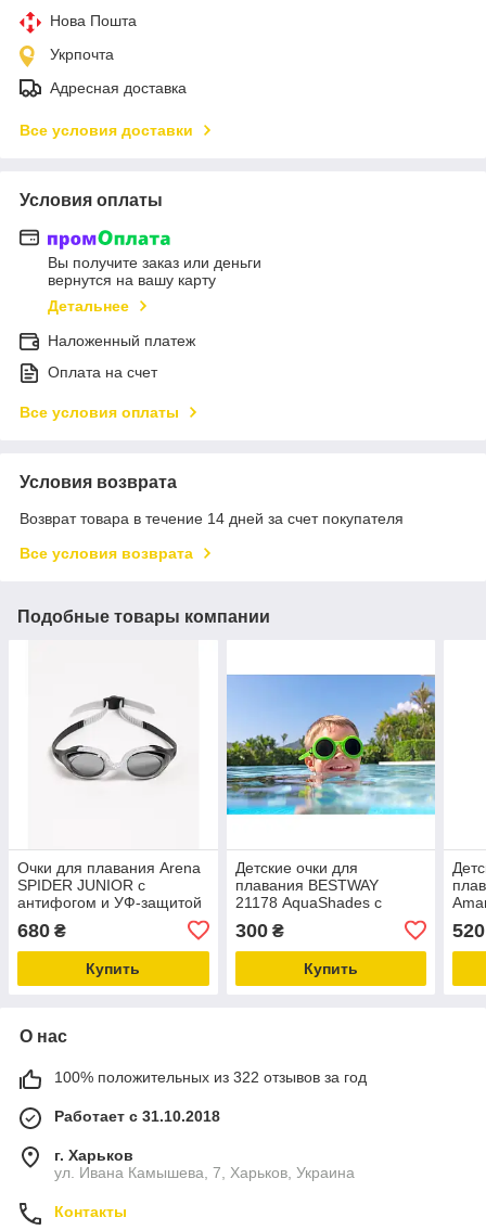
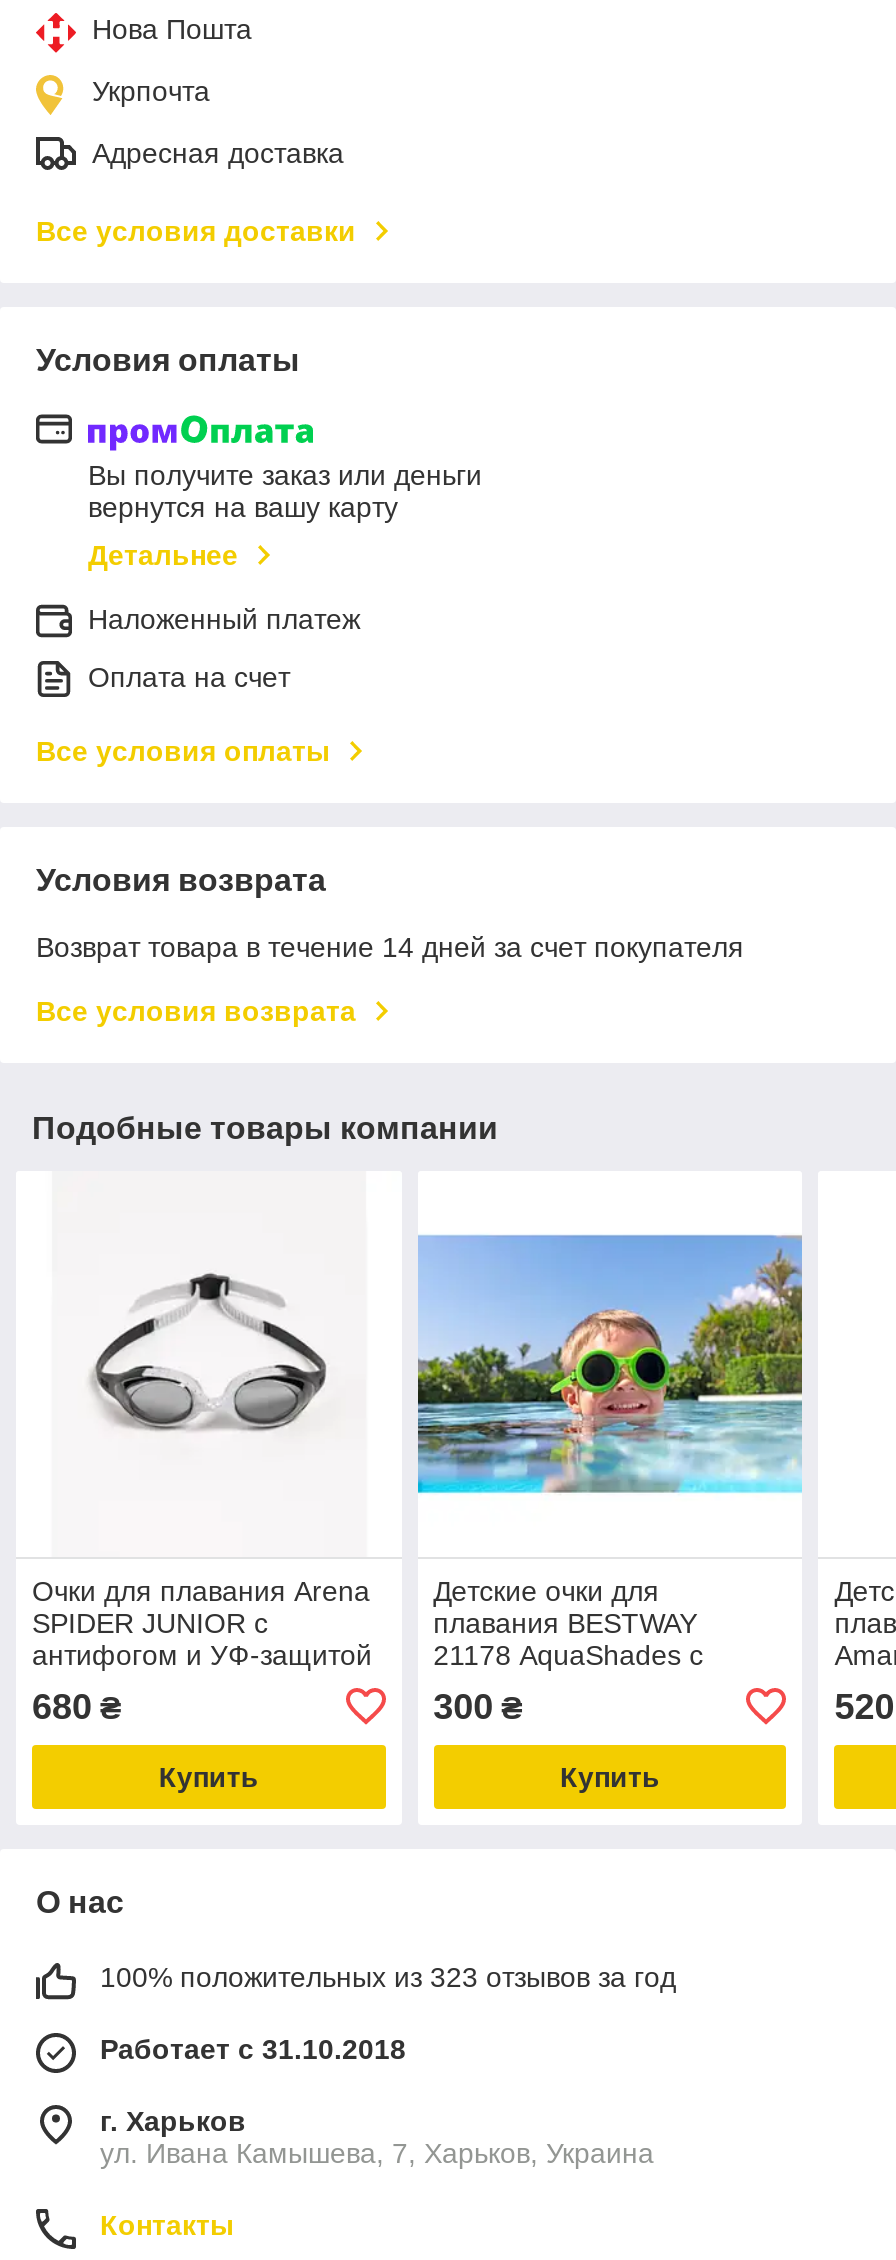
[54,1068,367,1086] 100% положительных из 322 отзывов за год -> [100,1961,676,1993] 100% положительных из 323 отзывов за год

